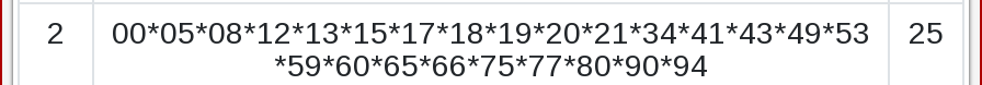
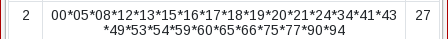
[112,15,870,49] 00*05*08*12*13*15*17*18*19*20*21*34*41*43*49*53 -> [51,7,397,23] 00*05*08*12*13*15*16*17*18*19*20*21*24*34*41*43
[909,15,944,49] 25 -> [414,7,430,23] 27
[274,47,708,82] *59*60*65*66*75*77*80*90*94 -> [103,22,345,38] *49*53*54*59*60*65*66*75*77*90*94

